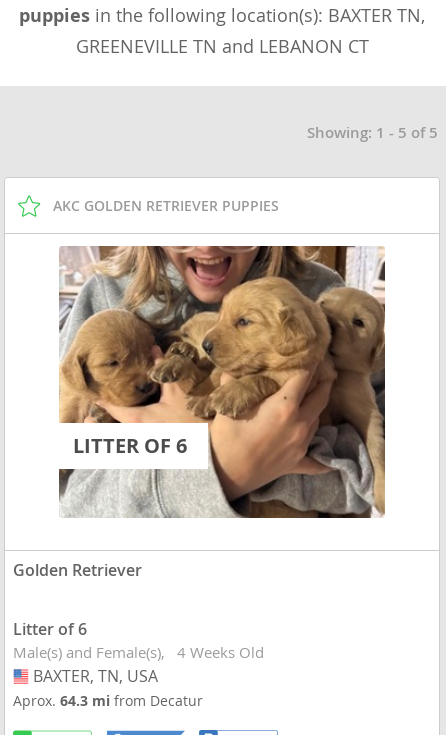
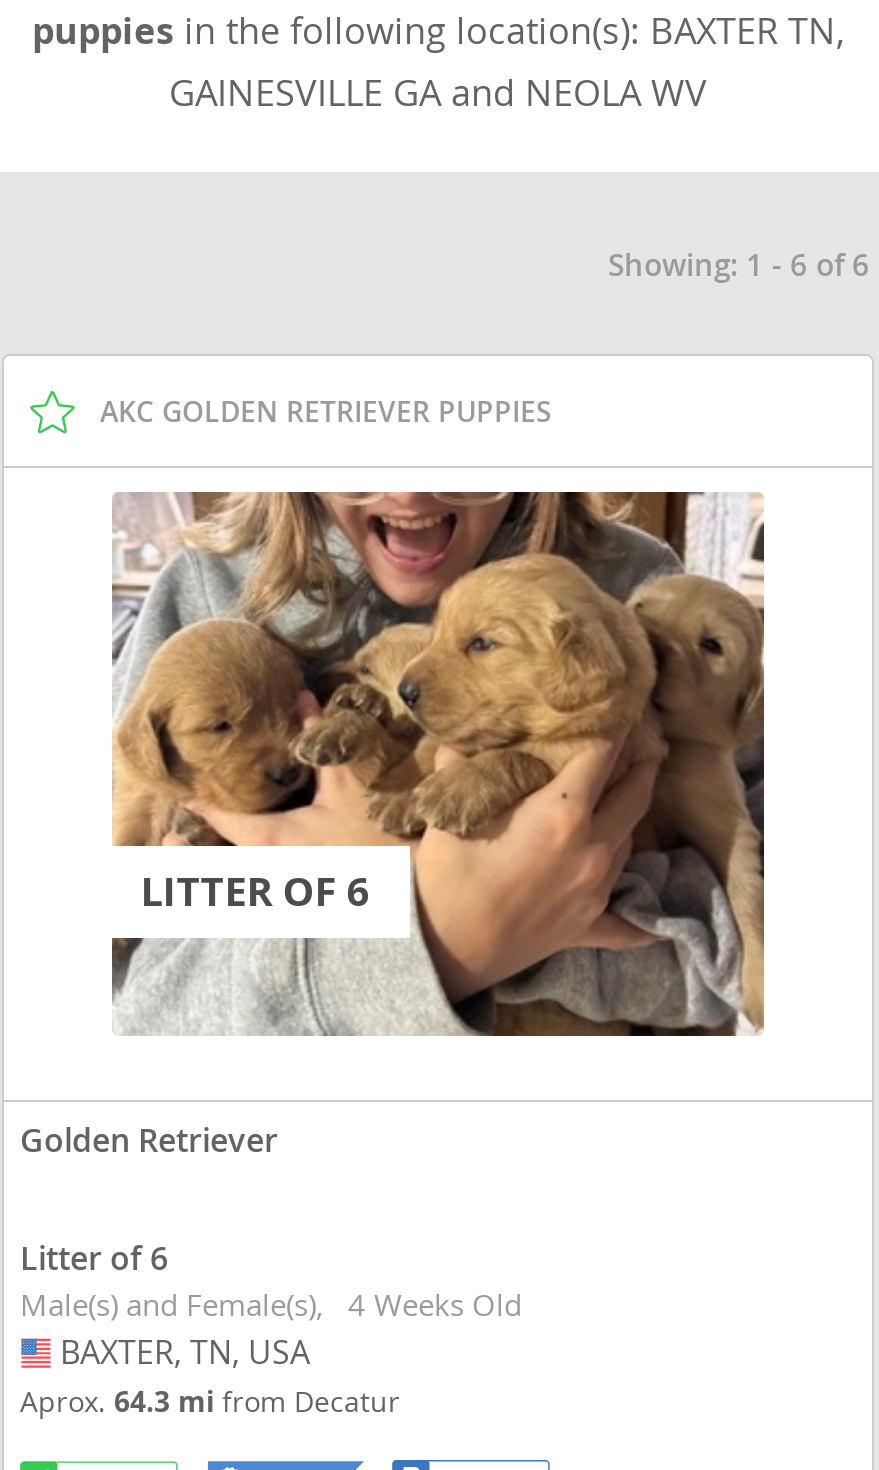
[75,34,368,58] GREENEVILLE TN and LEBANON CT -> [169,69,707,117] GAINESVILLE GA and NEOLA WV
[307,122,438,143] Showing: 1 - 5 of 5 -> [608,245,870,287] Showing: 1 - 6 of 6

